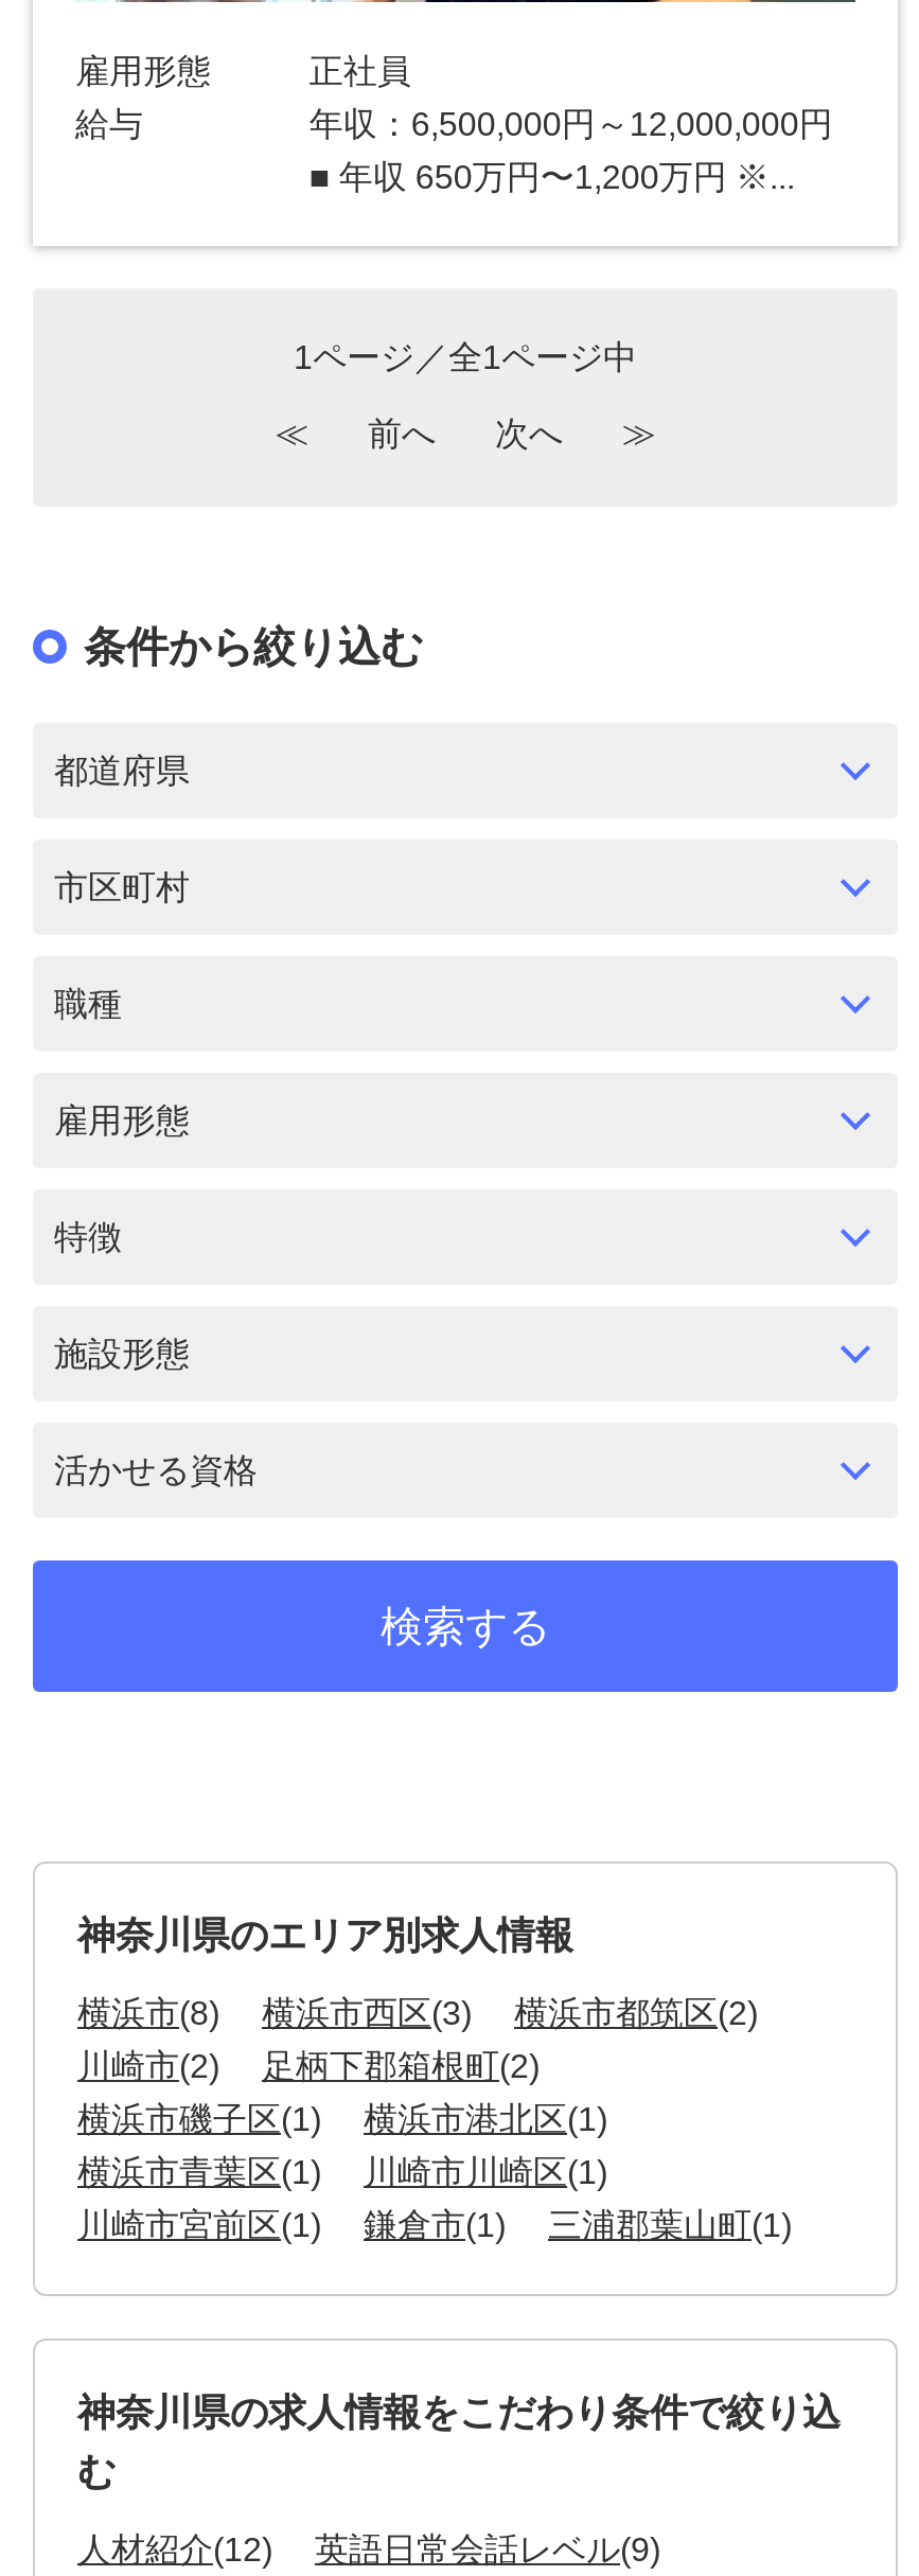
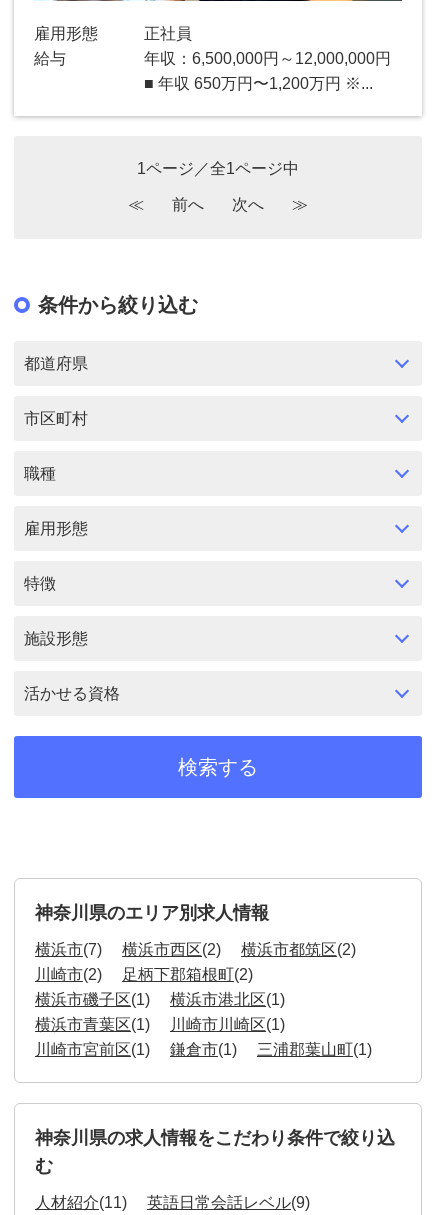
[77,1995,219,2031] 横浜市(8) -> [35,941,102,958] 横浜市(7)
[262,1995,472,2031] 横浜市西区(3) -> [122,941,221,958] 横浜市西区(2)
[77,2531,272,2568] 人材紹介(12) -> [35,1194,127,1211] 人材紹介(11)

